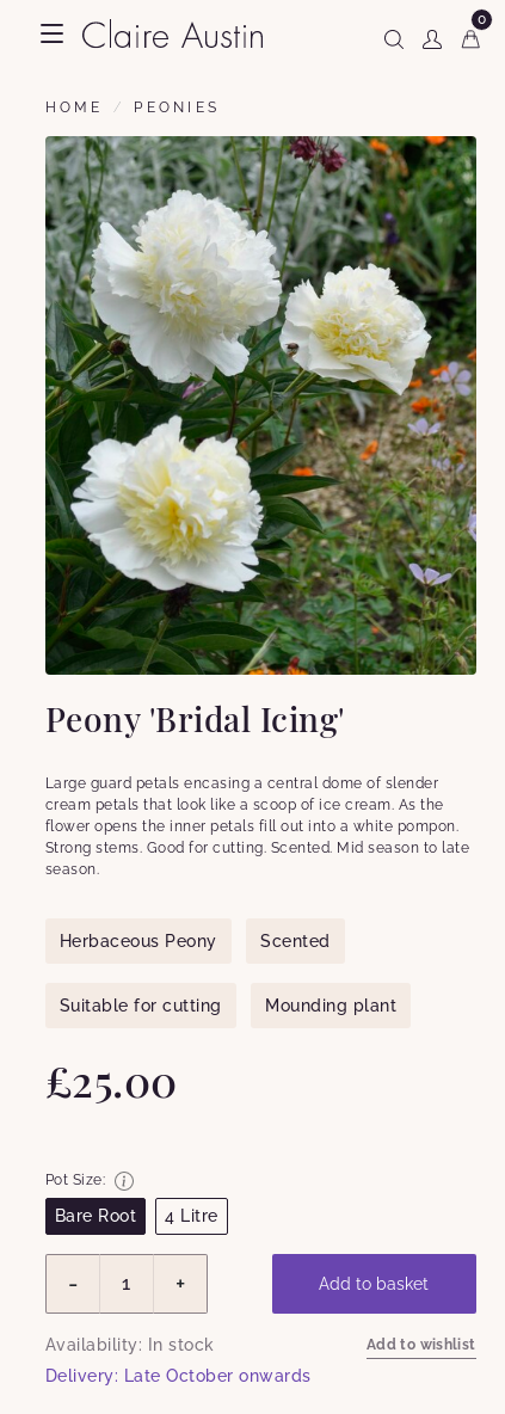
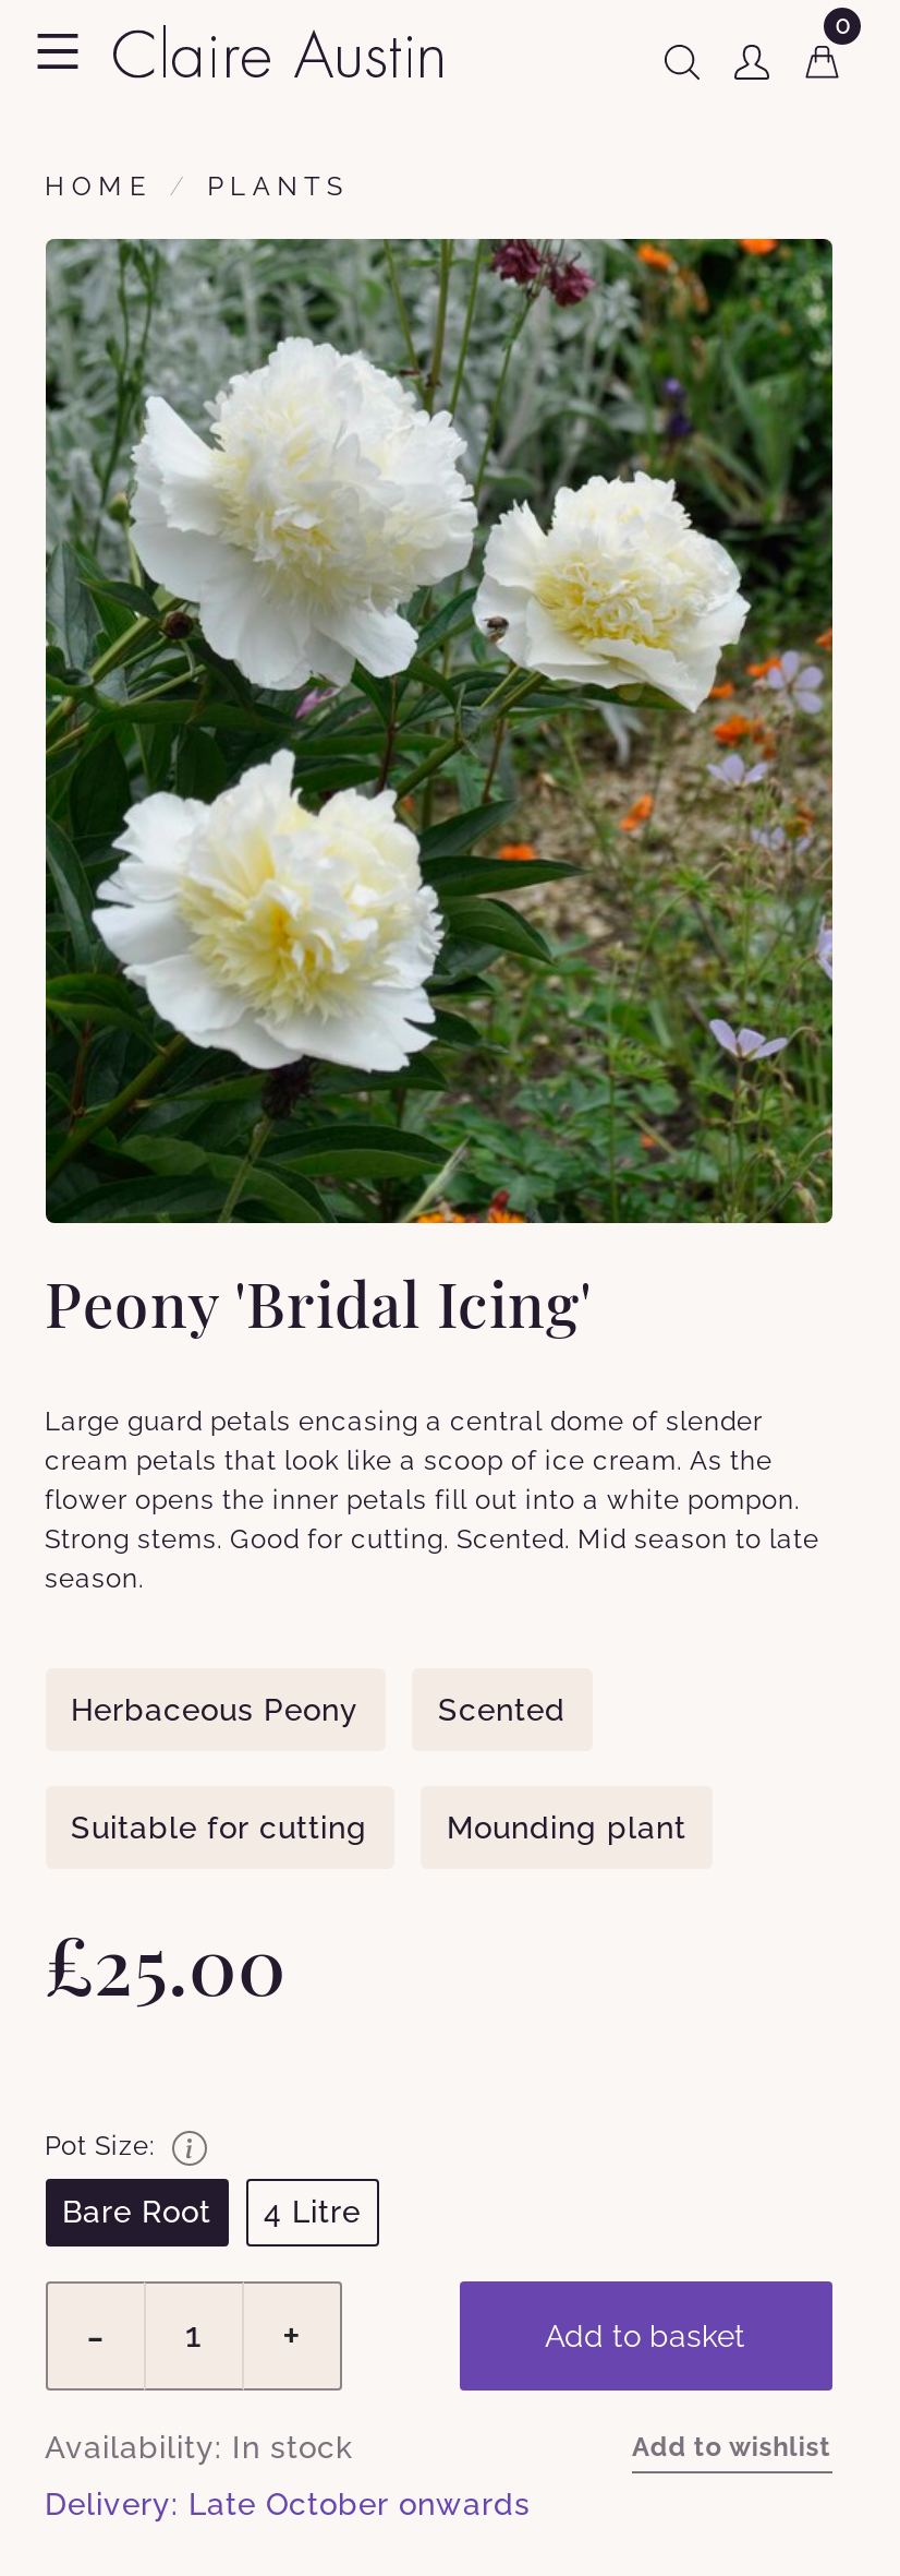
[134,99,220,116] PEONIES -> [207,171,349,202] PLANTS

